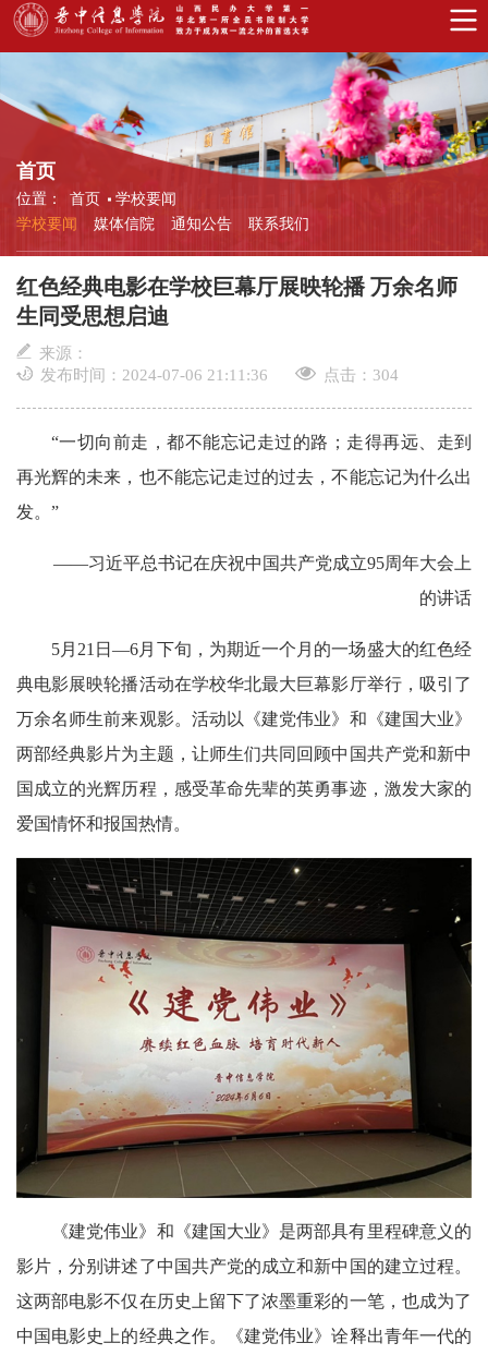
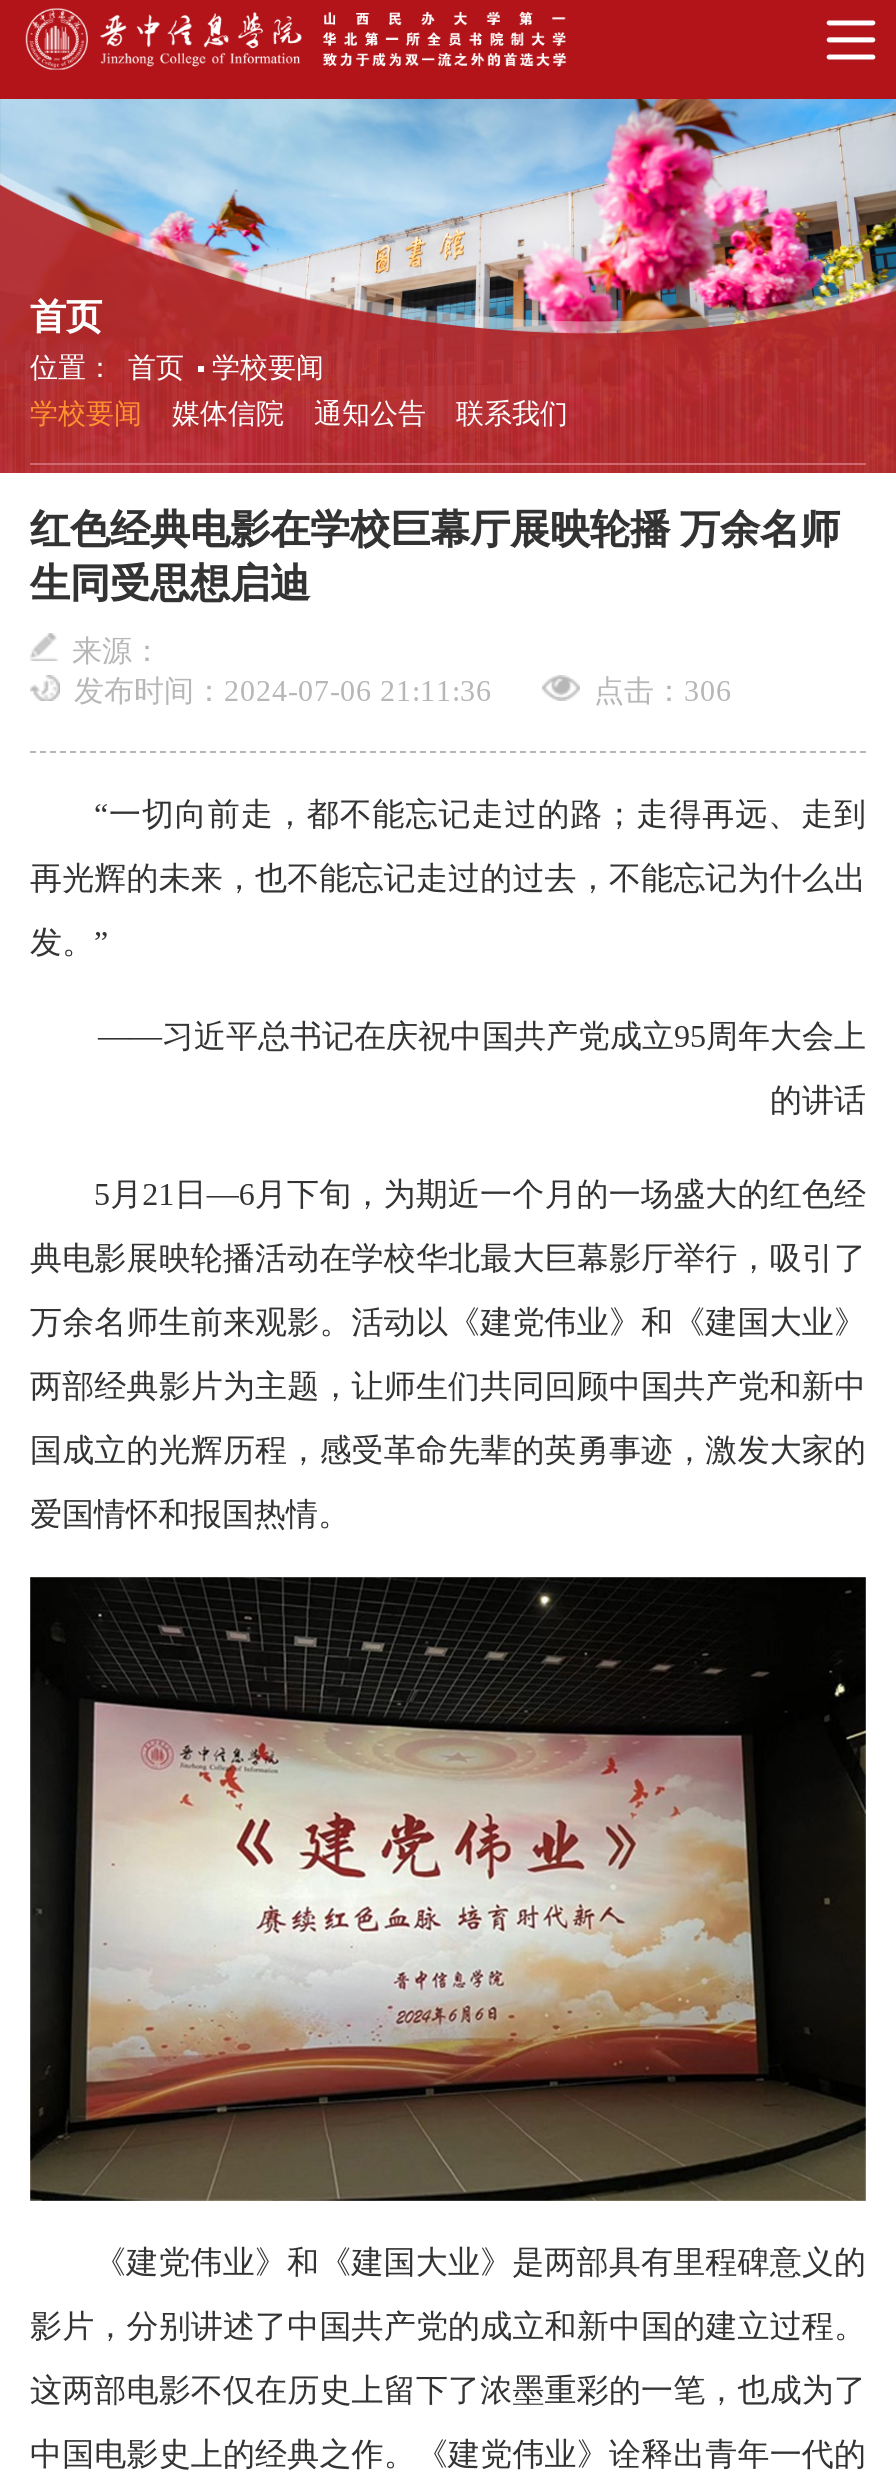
[324,366,399,383] 点击：304 -> [594,674,732,706] 点击：306

